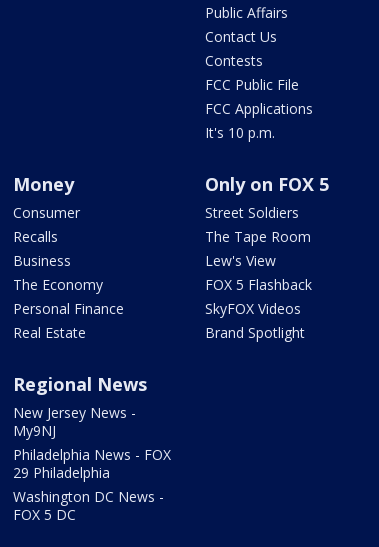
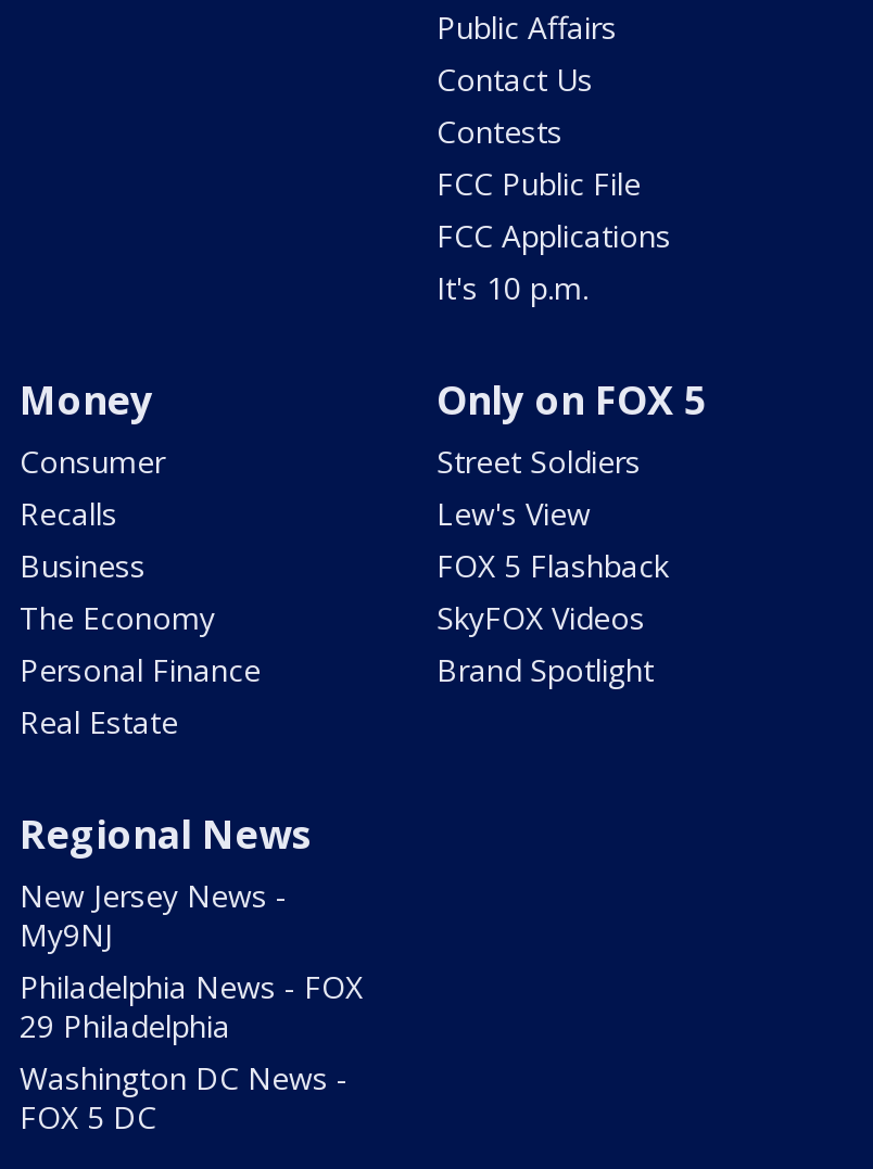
[205,227,311,246] The Tape Room -> none
moved [205,251,312,342] -> [436,493,669,691]: Lew's View | FOX 5 Flashback | SkyFOX Videos | Brand Spotlight

